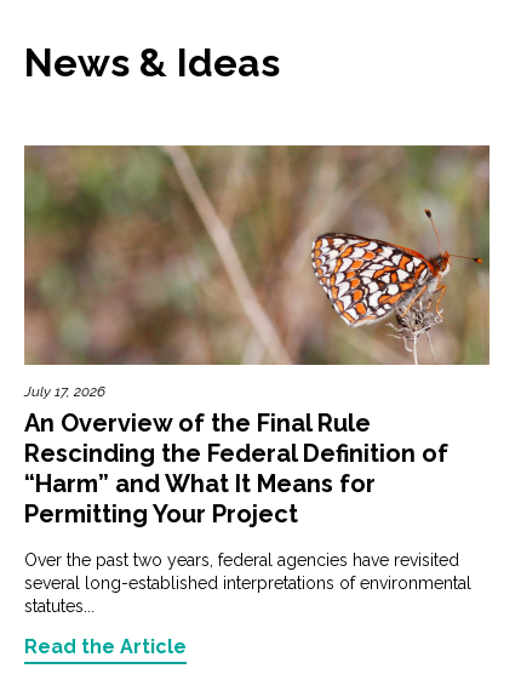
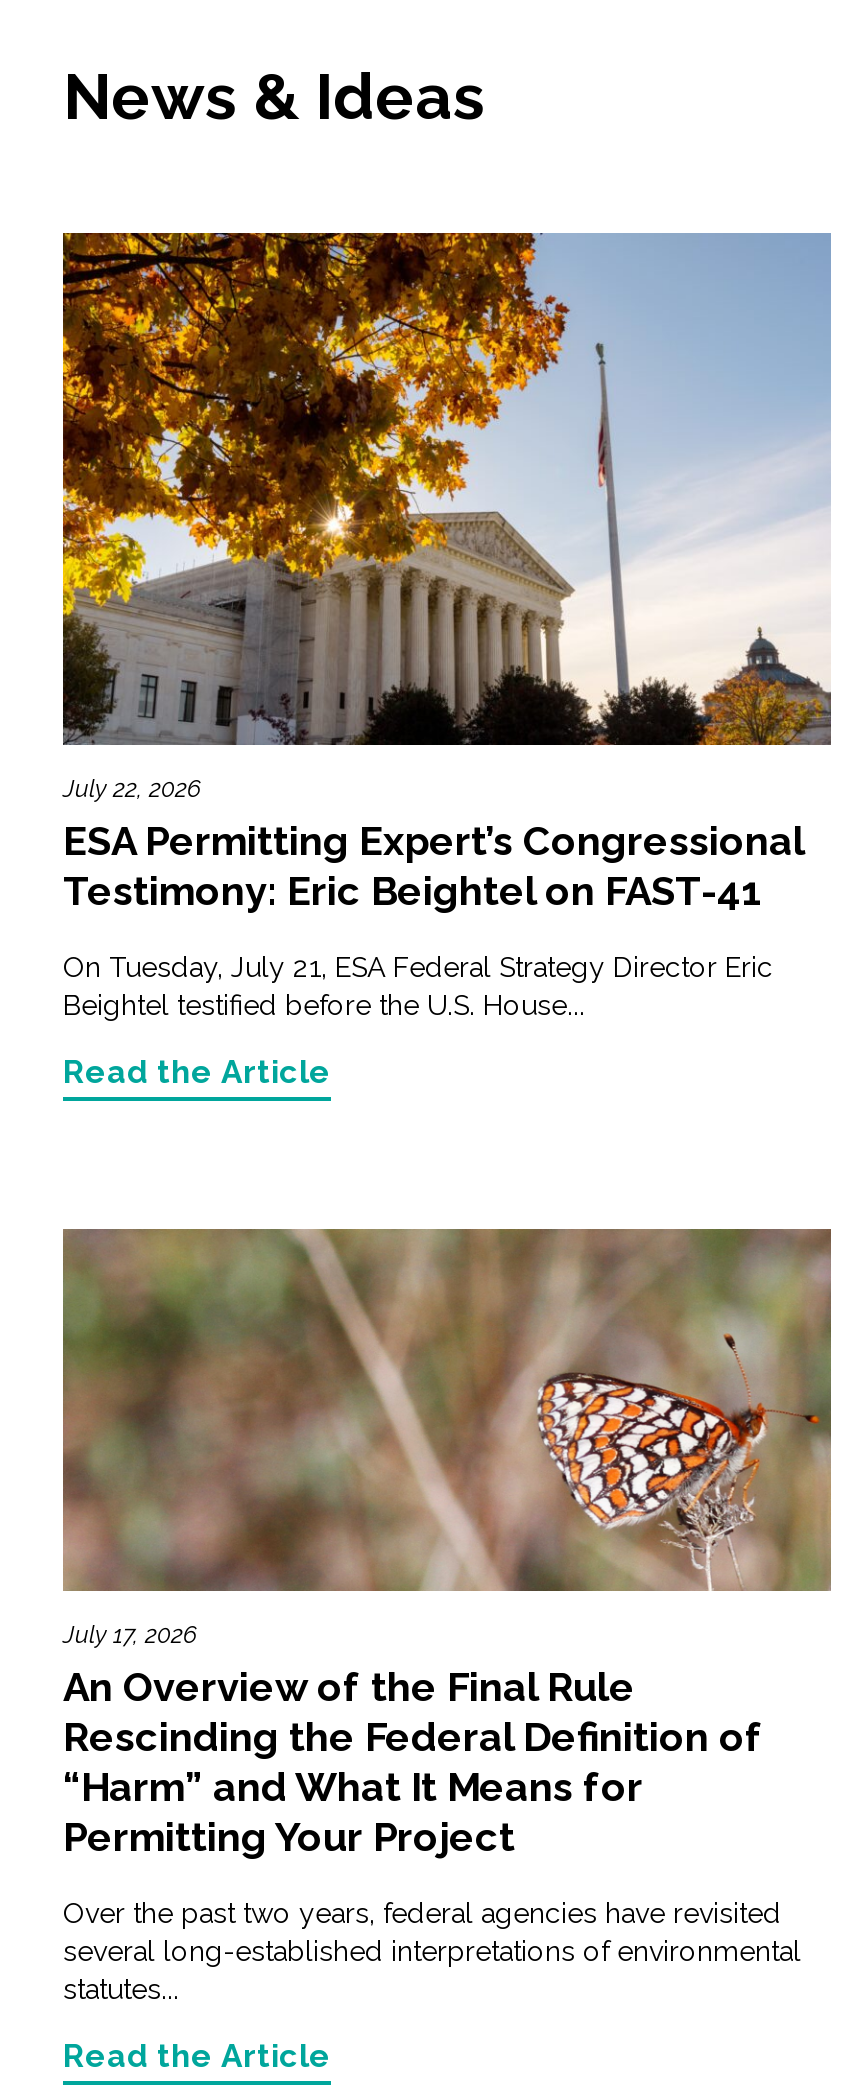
none -> [61,231,833,1092] [image] | July 22, 2026 | ESA Permitting Expert’s Congressional | Testimony: Eric Beightel on FAST-41 | On Tuesday, July 21, ESA Federal Strategy Director Eric | Beightel testified before the U.S. House... | Read the Article

